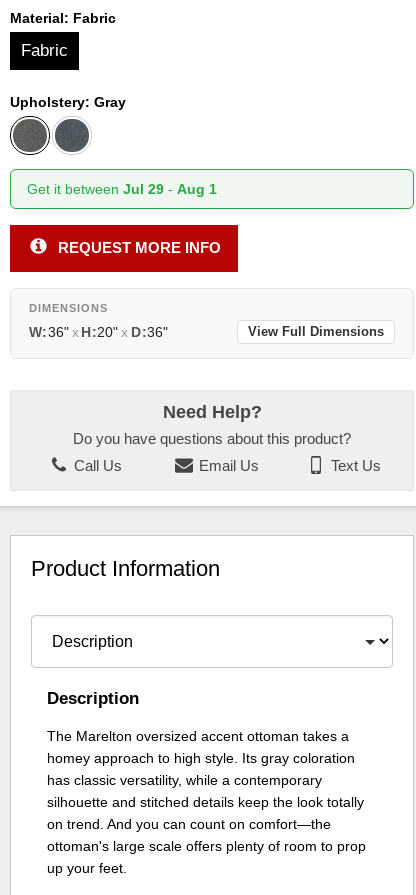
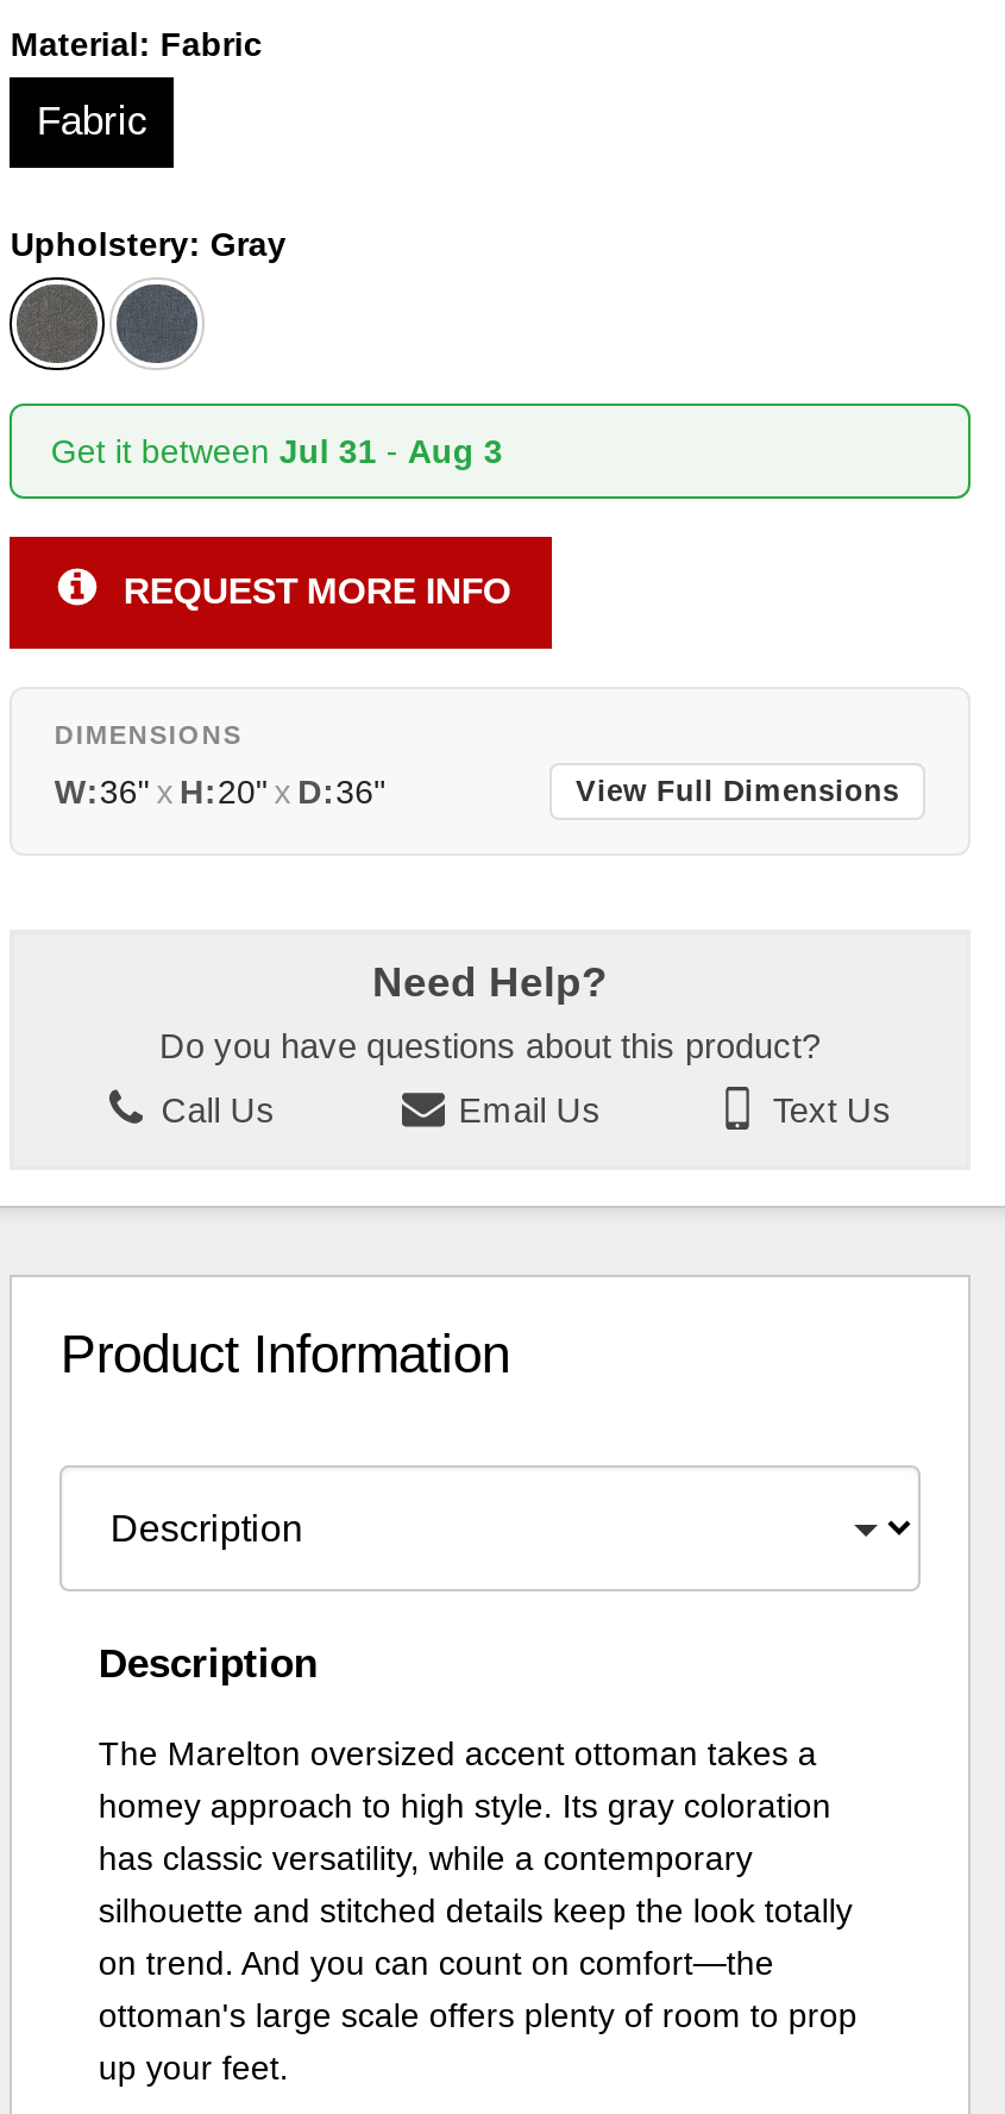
[27,181,217,197] Get it between Jul 29 - Aug 1 -> [51,433,503,471] Get it between Jul 31 - Aug 3

